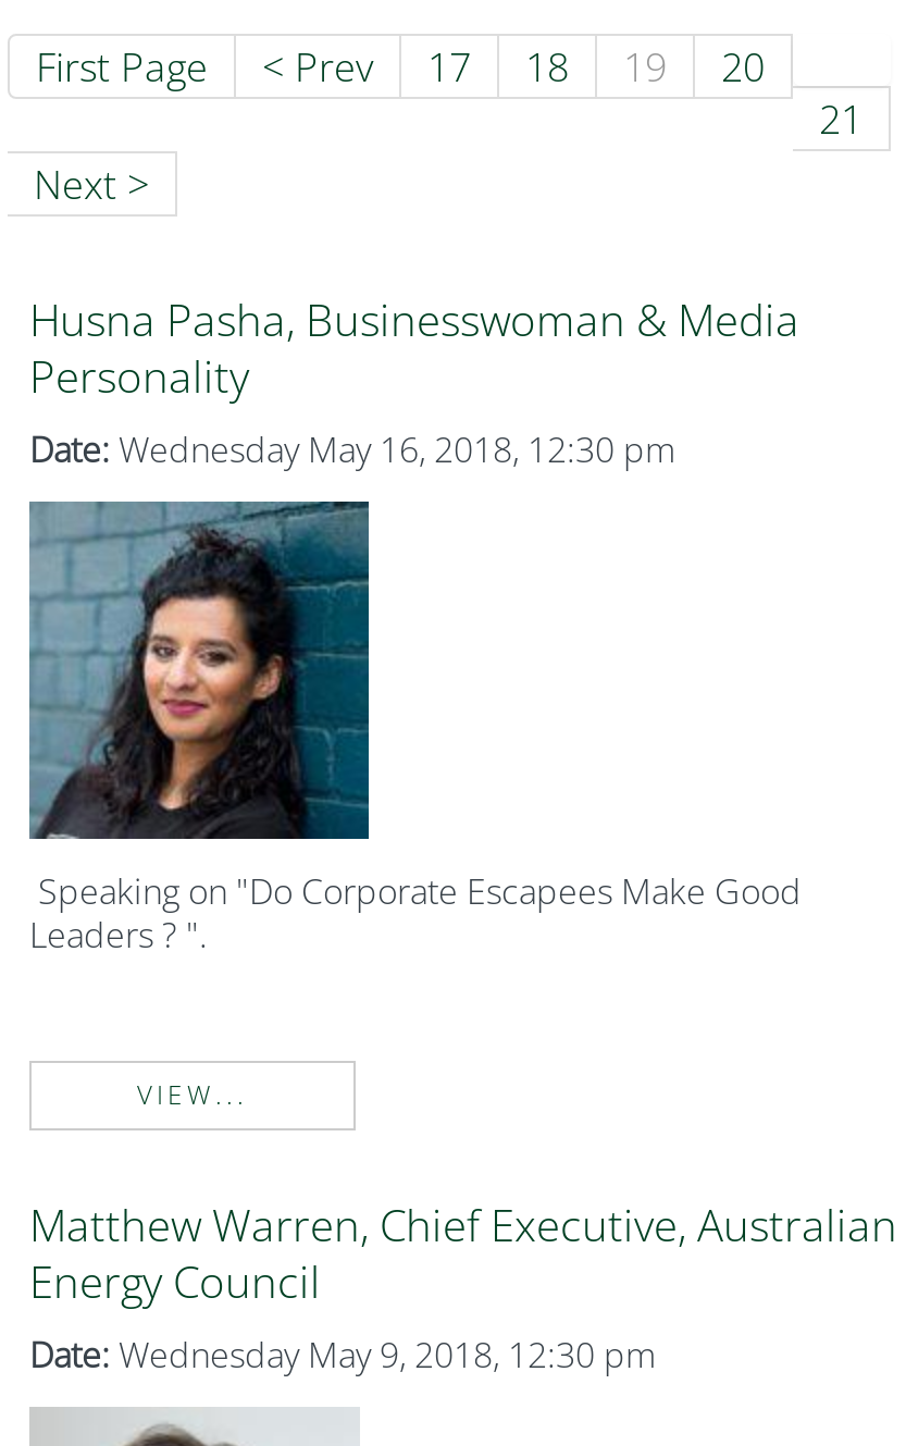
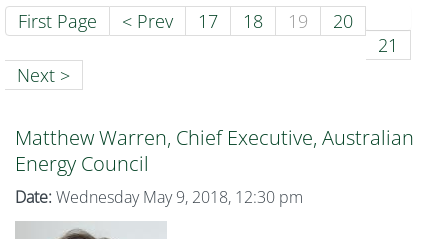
[29,291,799,473] Husna Pasha, Businesswoman & Media | Personality | Date: Wednesday May 16, 2018, 12:30 pm -> none
[29,499,802,1113] [image] | Speaking on "Do Corporate Escapees Make Good | Leaders ? ". | VIEW... -> none

